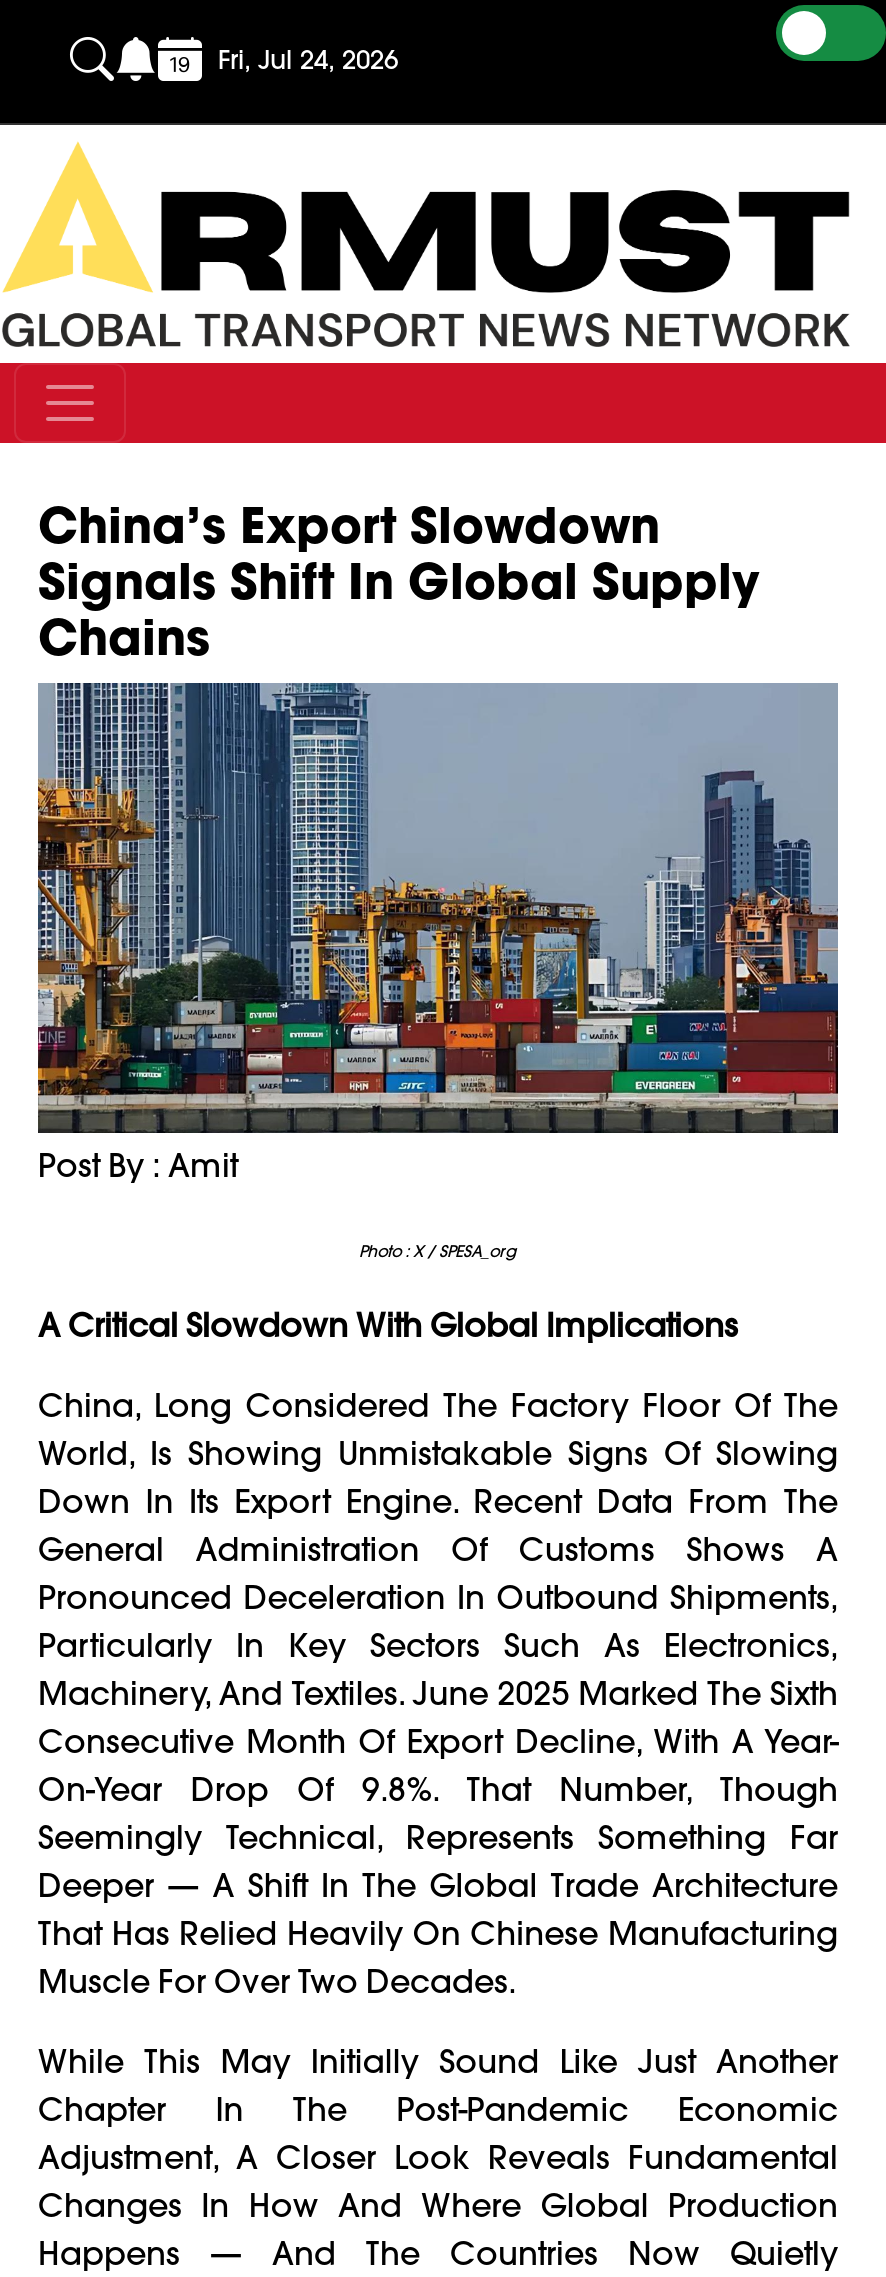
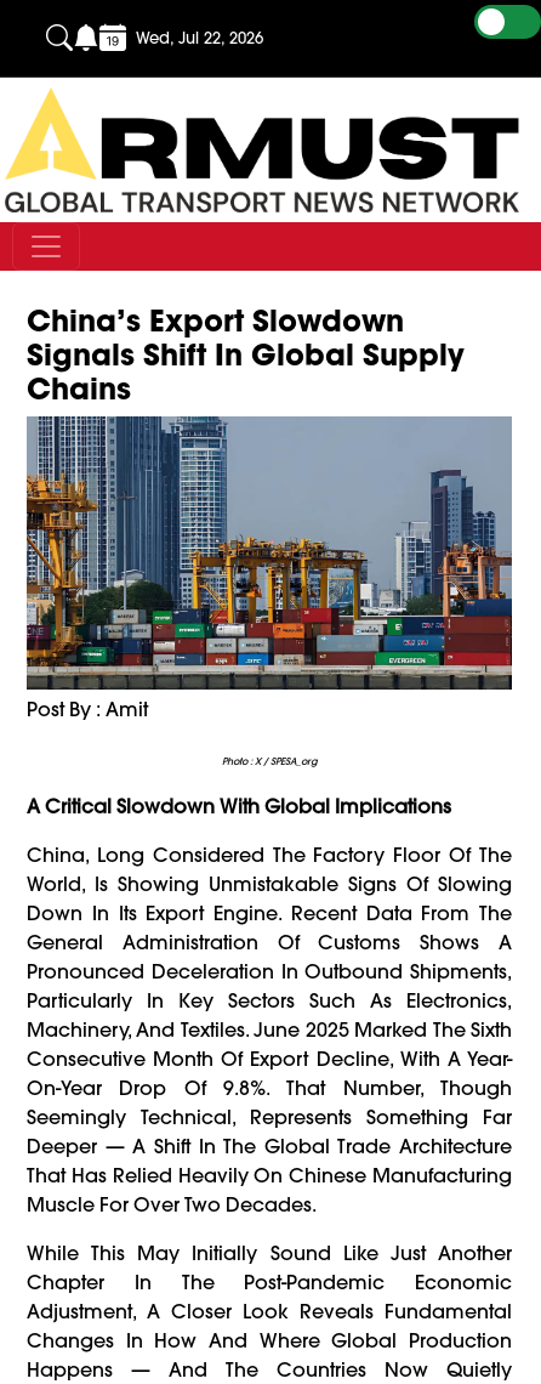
[218,43,398,75] Fri, Jul 24, 2026 -> [136,28,263,47] Wed, Jul 22, 2026

